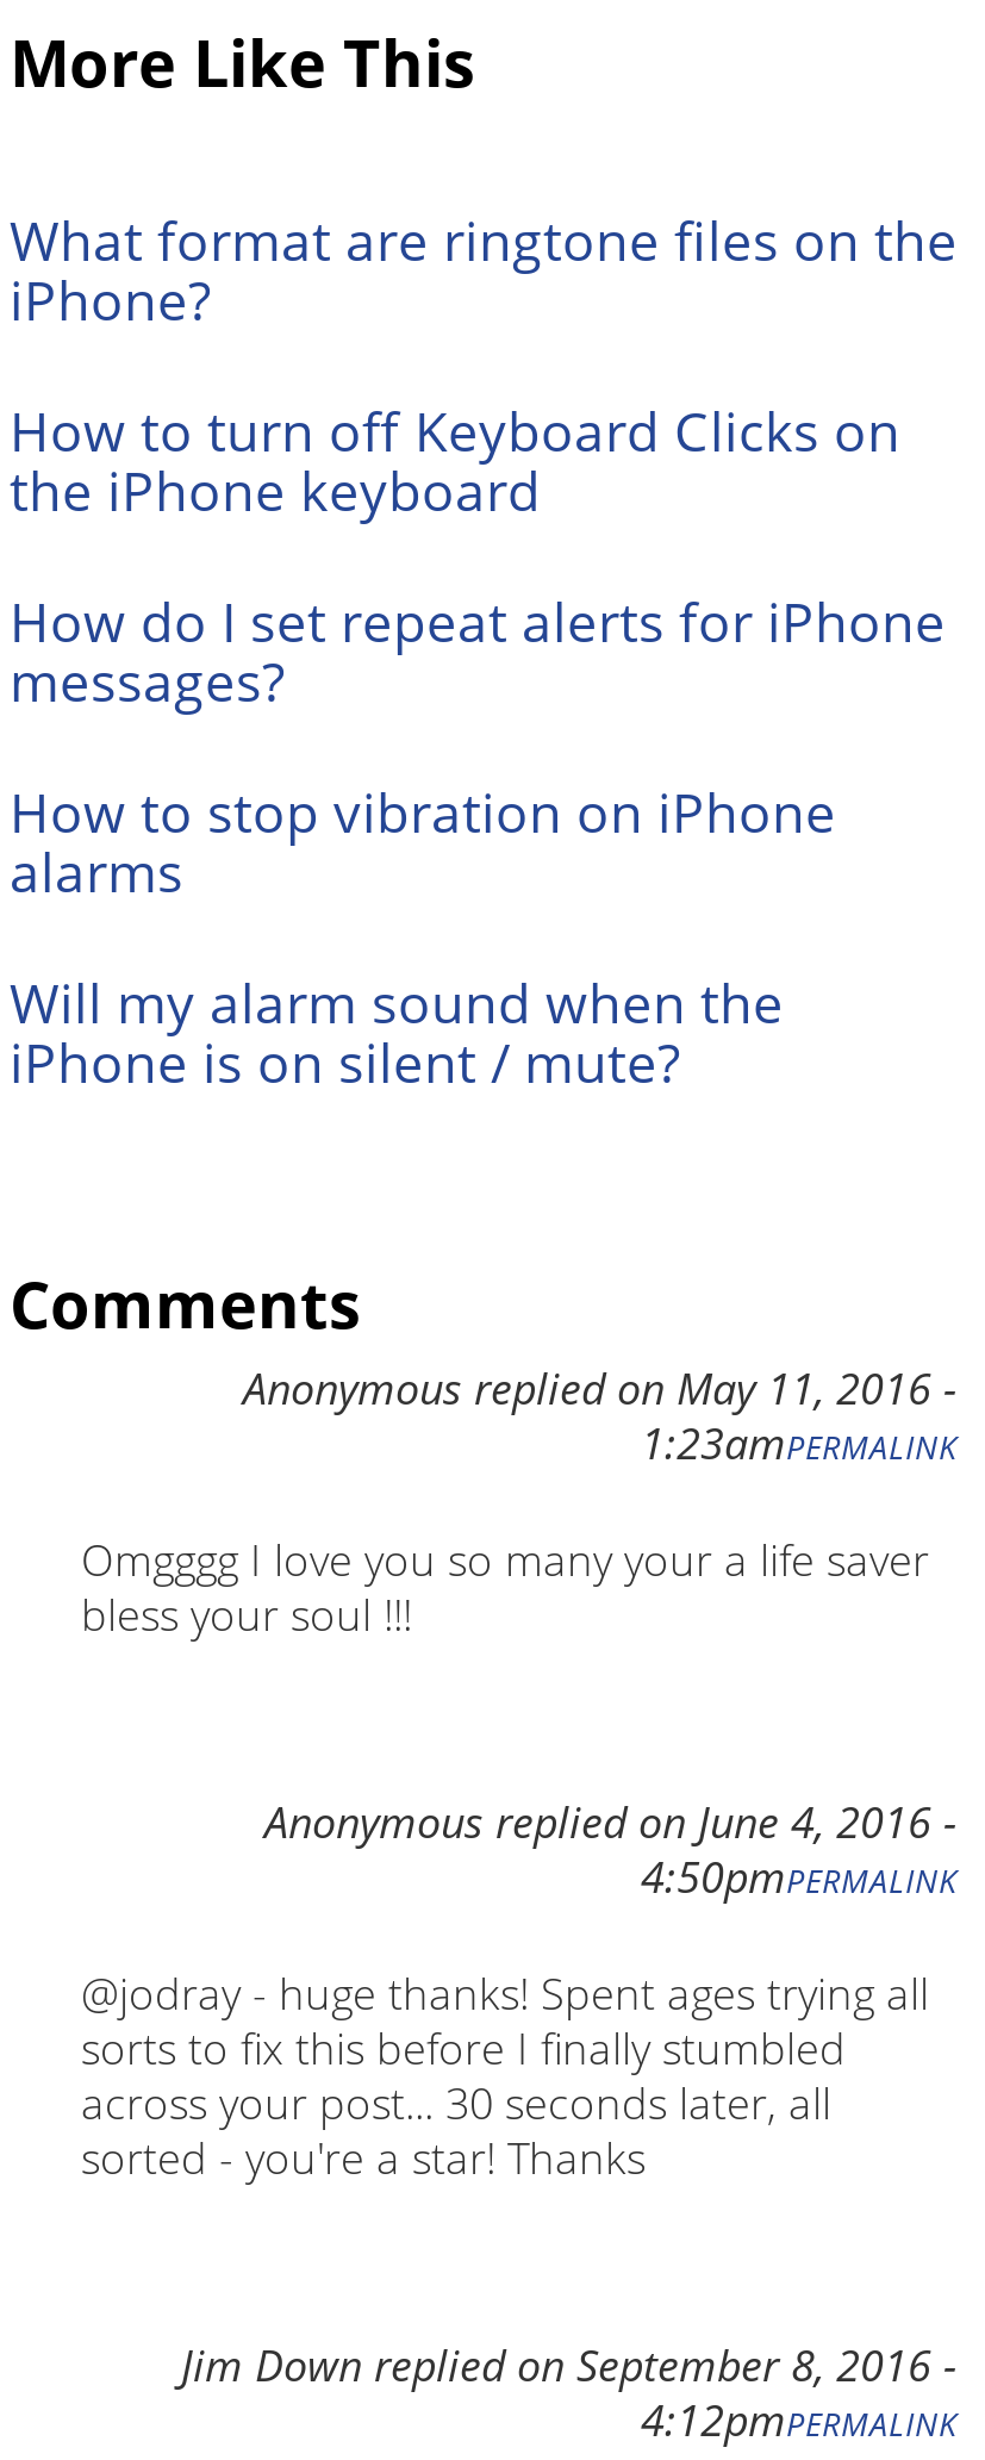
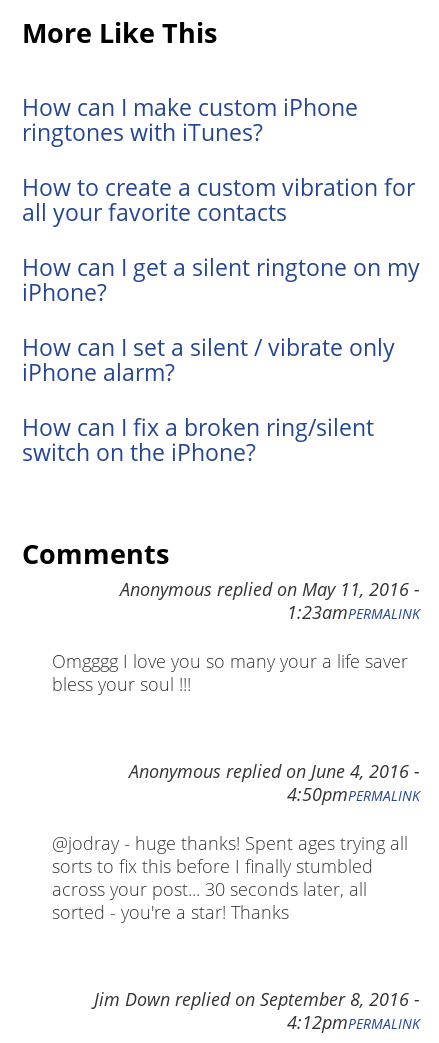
[10,205,958,279] What format are ringtone files on the -> [22,92,420,283] How can I make custom iPhone | ringtones with iTunes? | How to create a custom vibration for | all your favorite contacts | How can I get a silent ringtone on my
moved [10,264,212,338] -> [22,277,107,308]: iPhone?
[10,396,946,1101] How to turn off Keyboard Clicks on | the iPhone keyboard | How do I set repeat alerts for iPhone | messages? | How to stop vibration on iPhone | alarms | Will my alarm sound when the | iPhone is on silent / mute? -> [22,332,395,468] How can I set a silent / vibrate only | iPhone alarm? | How can I fix a broken ring/silent | switch on the iPhone?

